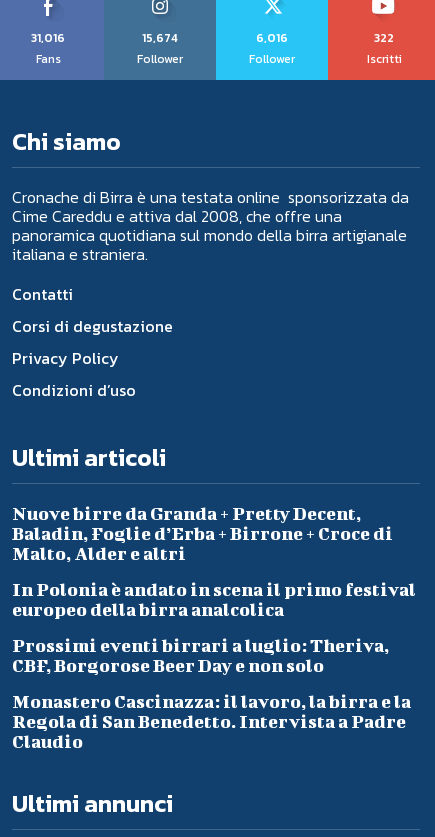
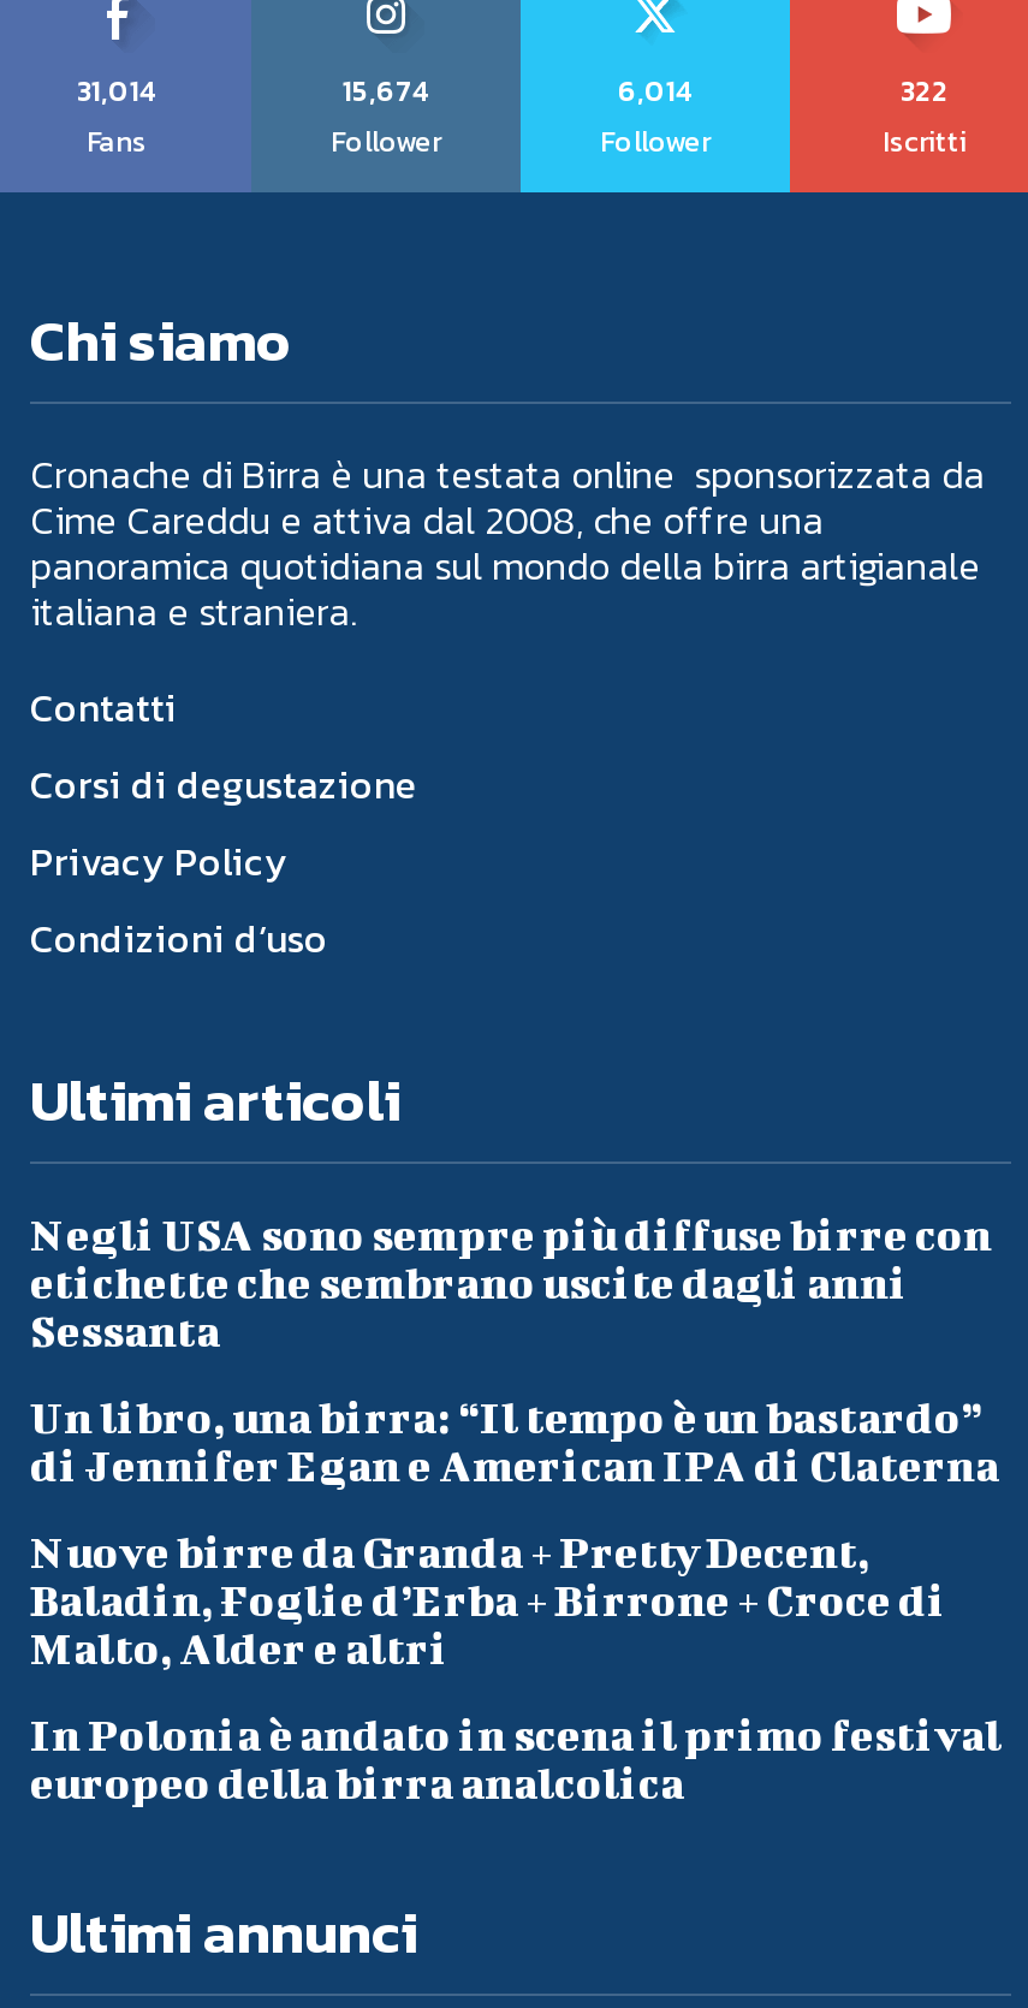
[31,29,65,47] 31,016 -> [77,71,156,114] 31,014
[256,29,288,47] 6,016 -> [618,71,693,114] 6,014
none -> [30,1211,999,1492] Negli USA sono sempre più diffuse birre con | etichette che sembrano uscite dagli anni | Sessanta | Un libro, una birra: “Il tempo è un bastardo” | di Jennifer Egan e American IPA di Claterna
moved [12,503,416,620] -> [30,1528,1002,1810]: Nuove birre da Granda + Pretty Decent, | Baladin, Foglie d’Erba + Birrone + Croce di | Malto, Alder e altri | In Polonia è andato in scena il primo festival | europeo della birra analcolica
[12,635,411,752] Prossimi eventi birrari a luglio: Theriva, | CBF, Borgorose Beer Day e non solo | Monastero Cascinazza: il lavoro, la birra e la | Regola di San Benedetto. Intervista a Padre | Claudio -> none

